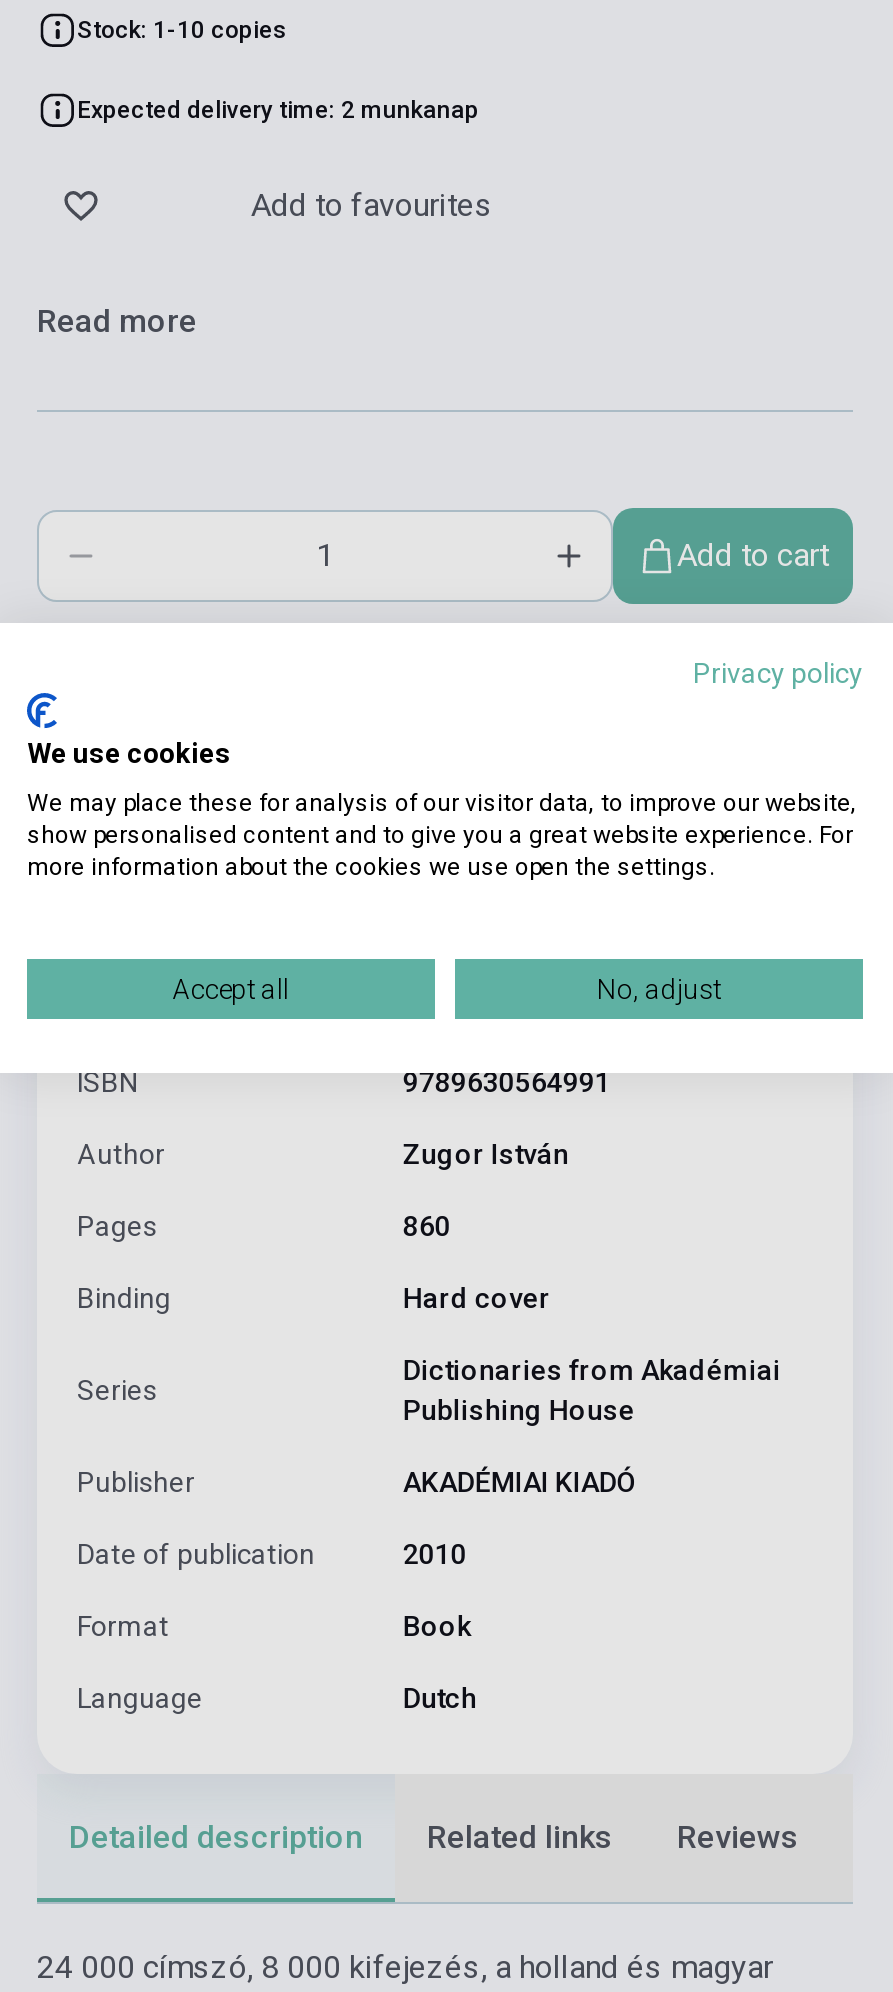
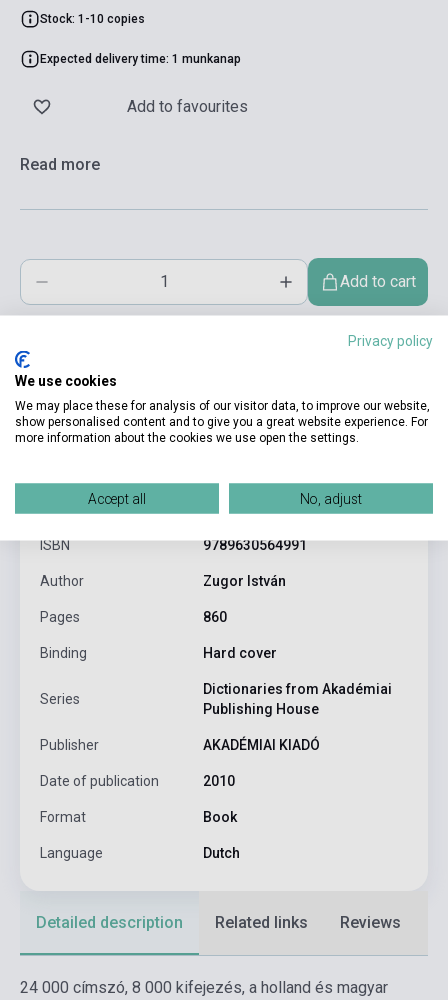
[77,96,479,124] Expected delivery time: 2 munkanap -> [40,52,241,66] Expected delivery time: 1 munkanap

